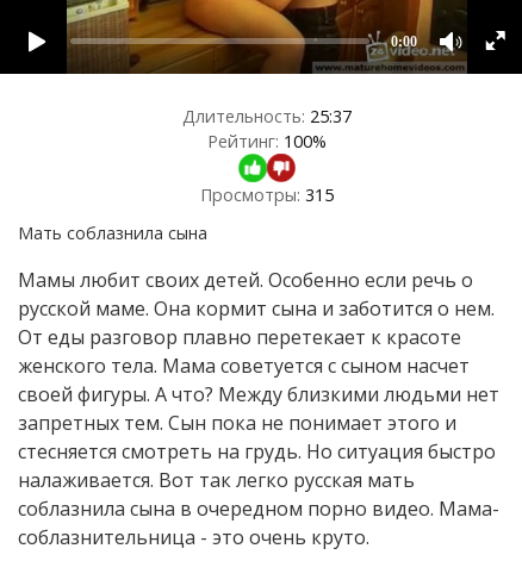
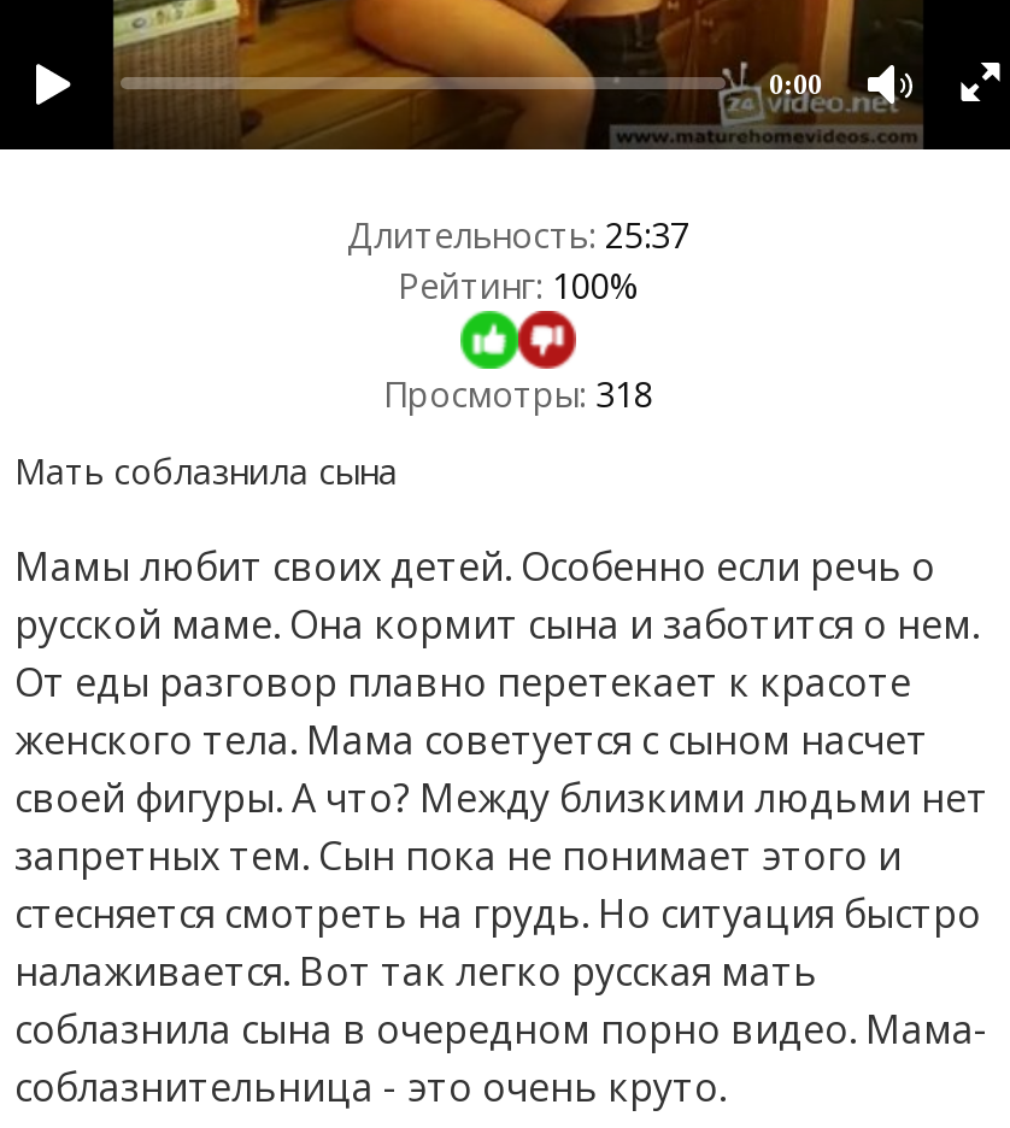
[200,184,334,207] Просмотры: 315 -> [383,372,653,418] Просмотры: 318

